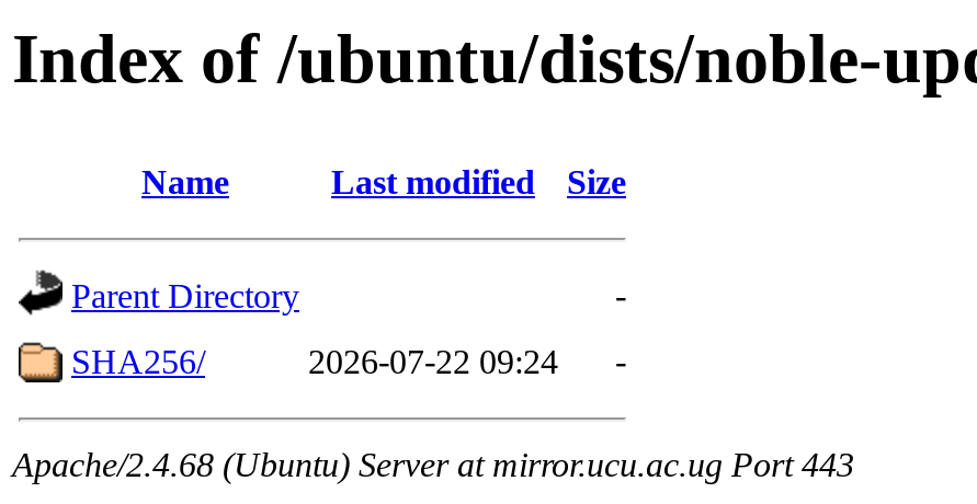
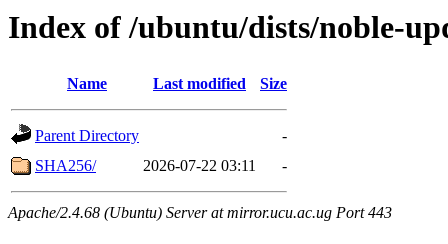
[308,343,558,380] 2026-07-22 09:24 -> [143,157,256,174] 2026-07-22 03:11

